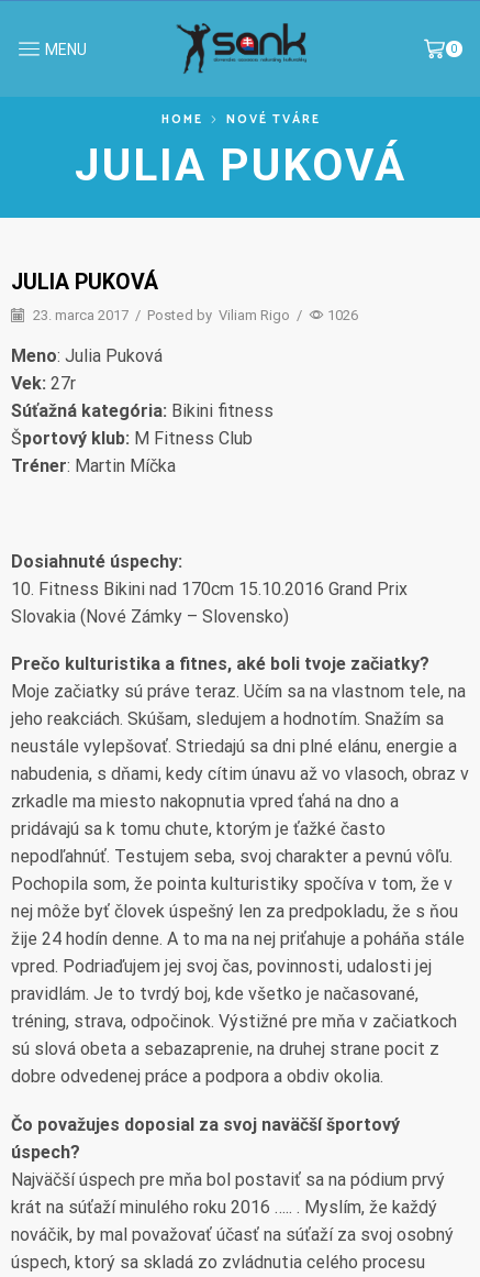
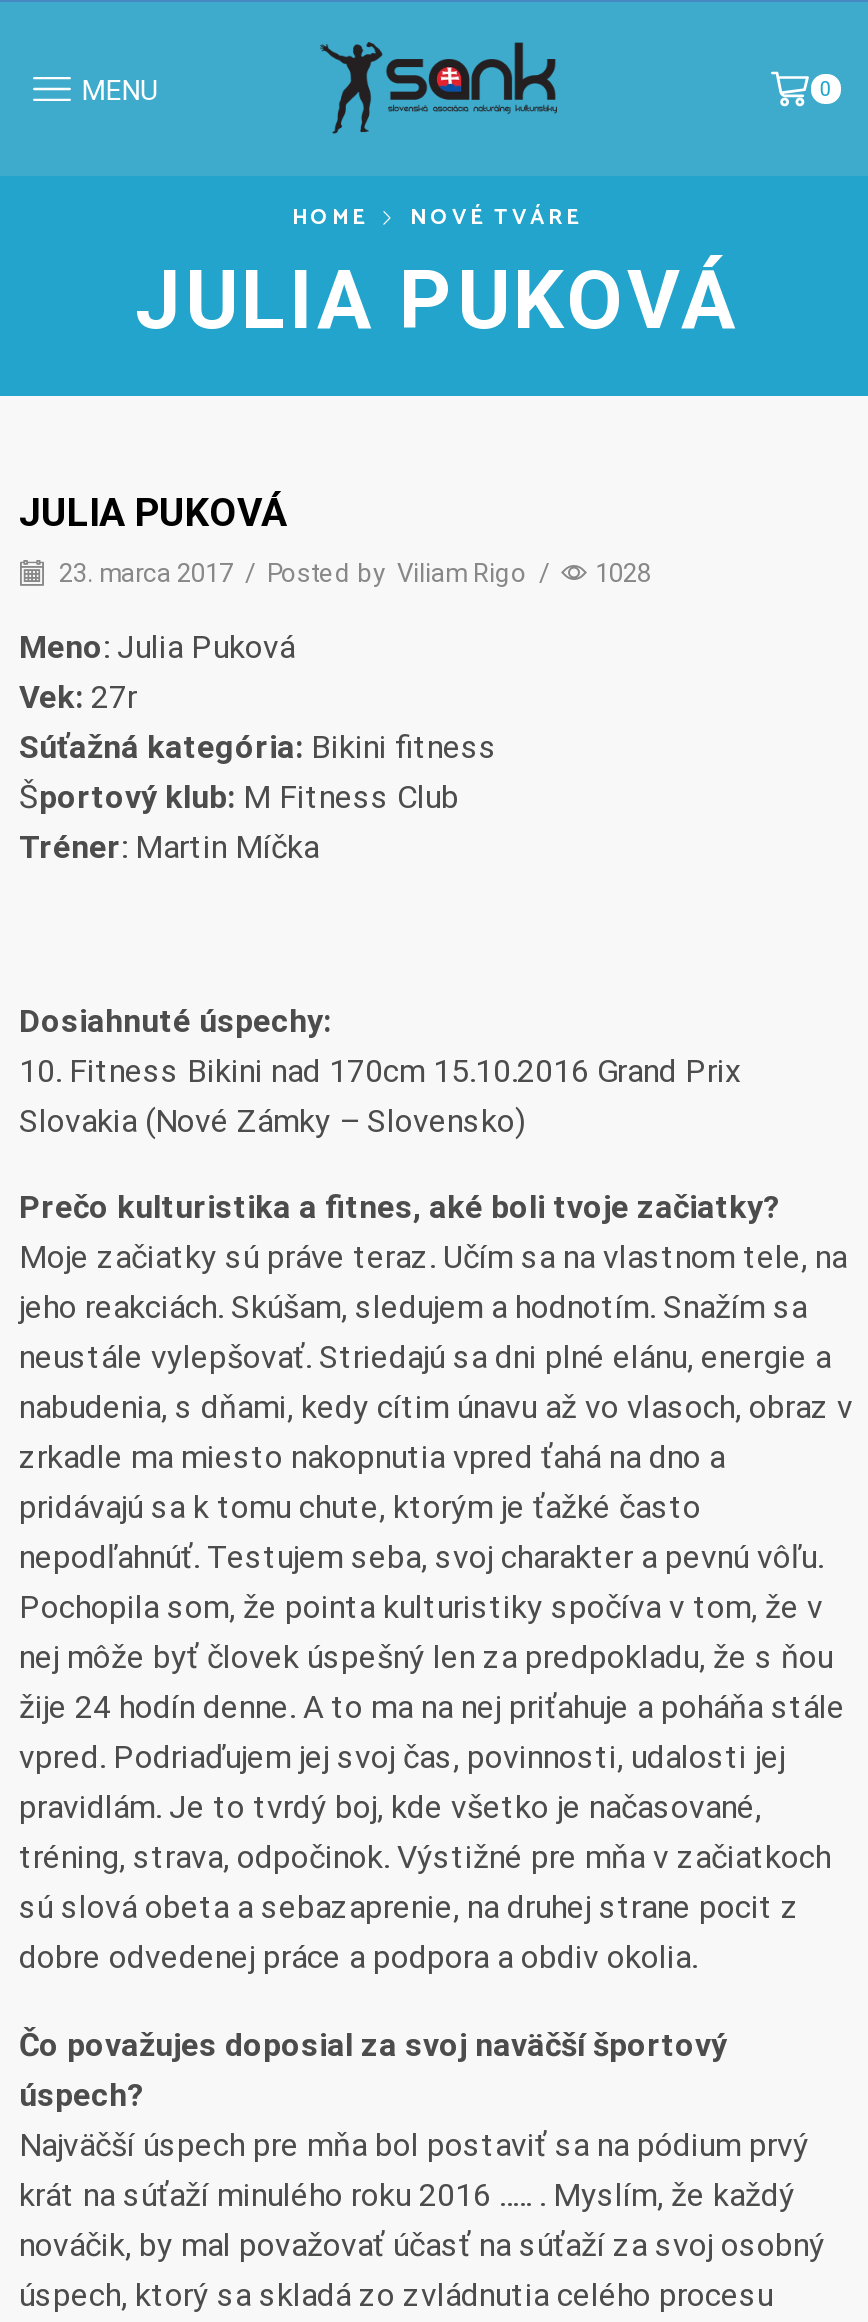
[30,307,358,323] 23. marca 2017 / Posted by Viliam Rigo / 1026 -> [53,558,651,588] 23. marca 2017 / Posted by Viliam Rigo / 1028

